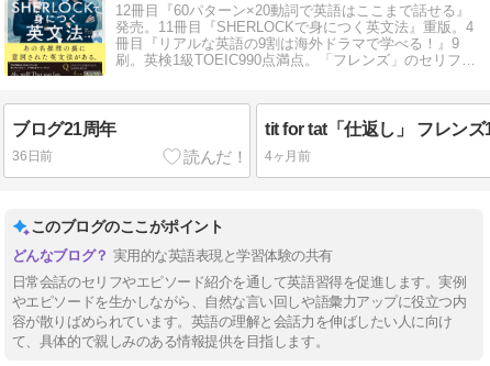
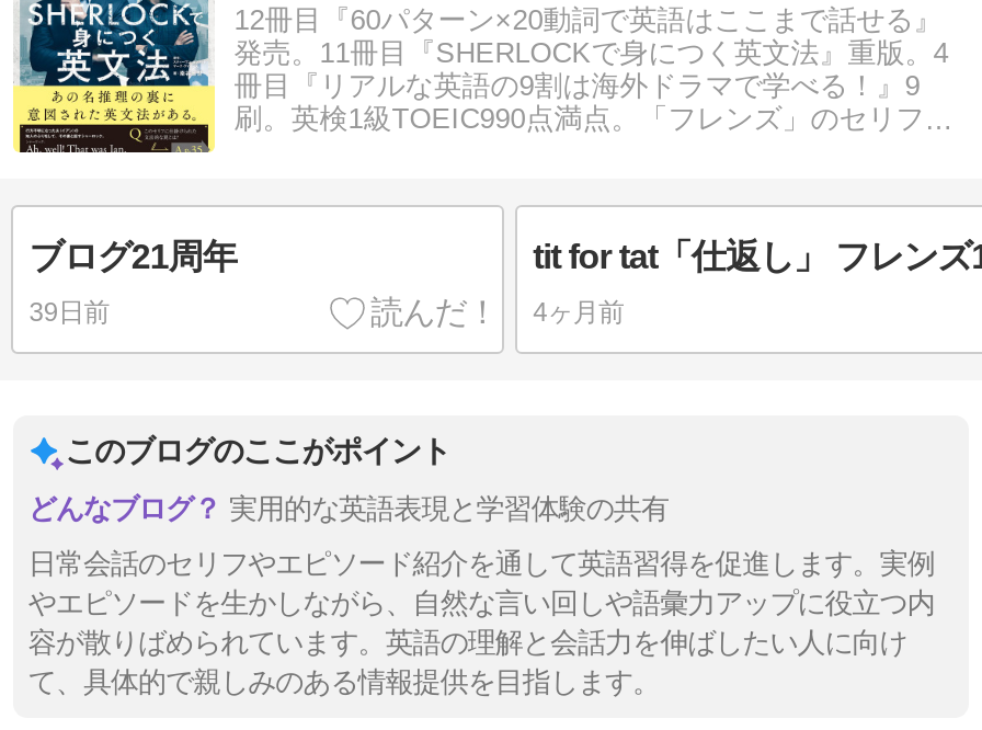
[12,149,53,164] 36日前 -> [29,297,109,328] 39日前

